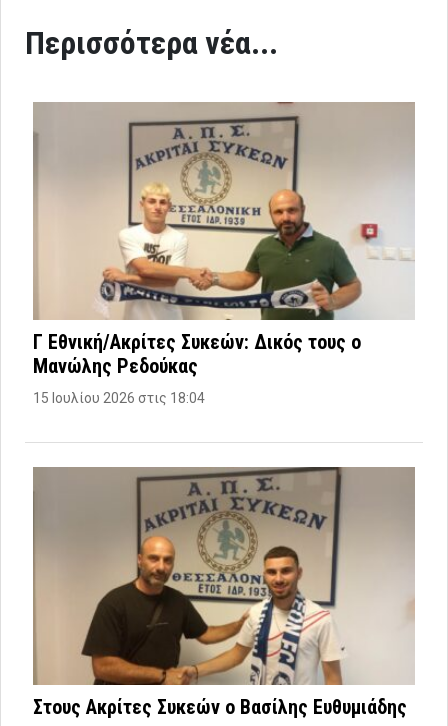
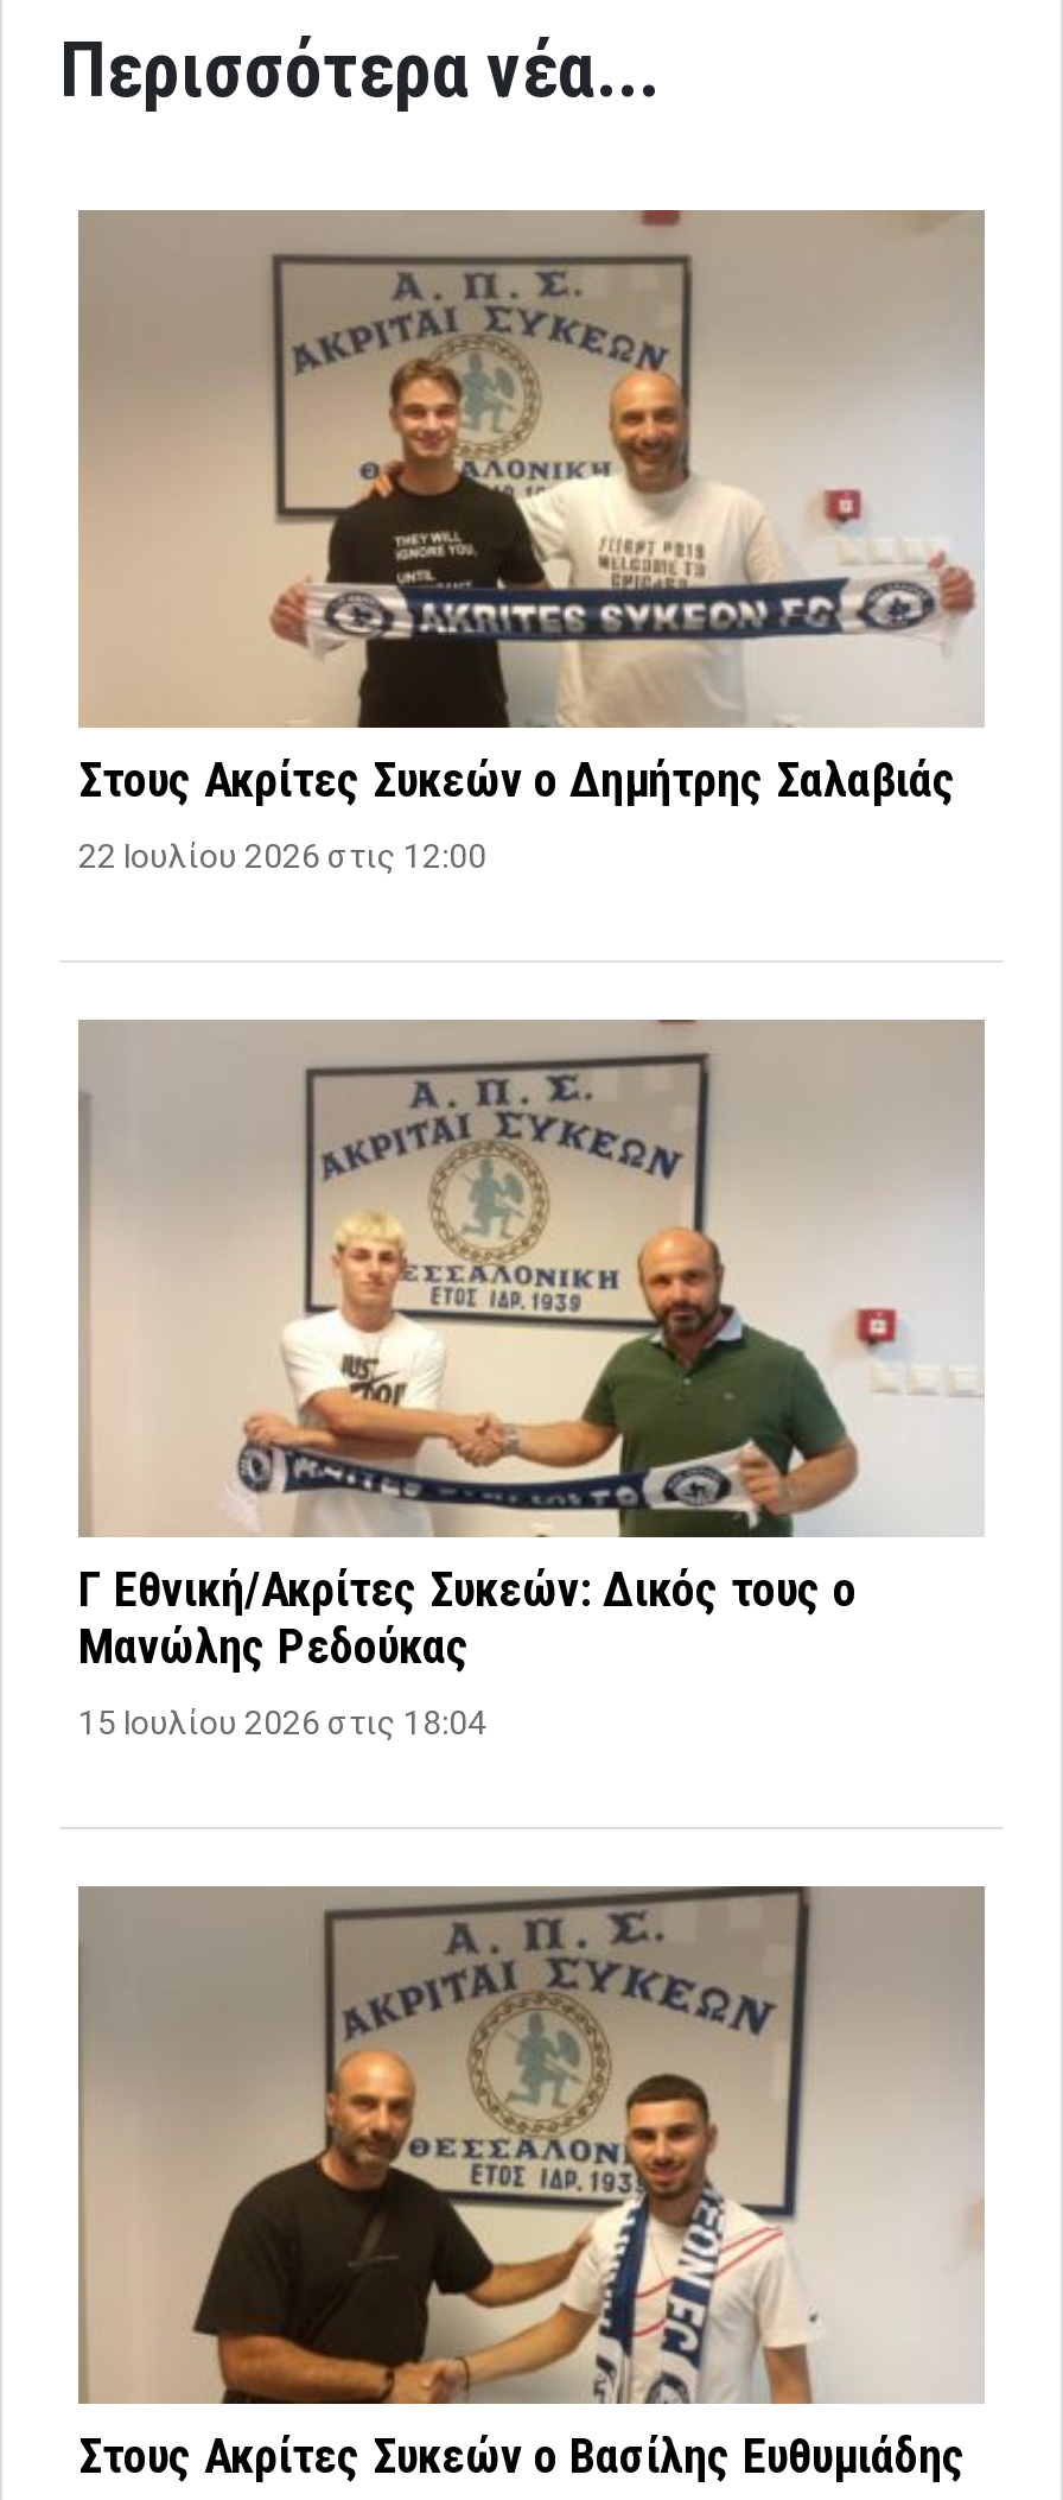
none -> [78,210,978,874] [image] | Στους Ακρίτες Συκεών ο Δημήτρης Σαλαβιάς | 22 Ιουλίου 2026 στις 12:00

